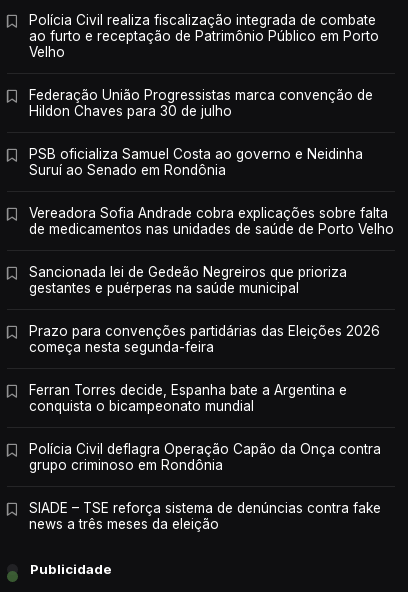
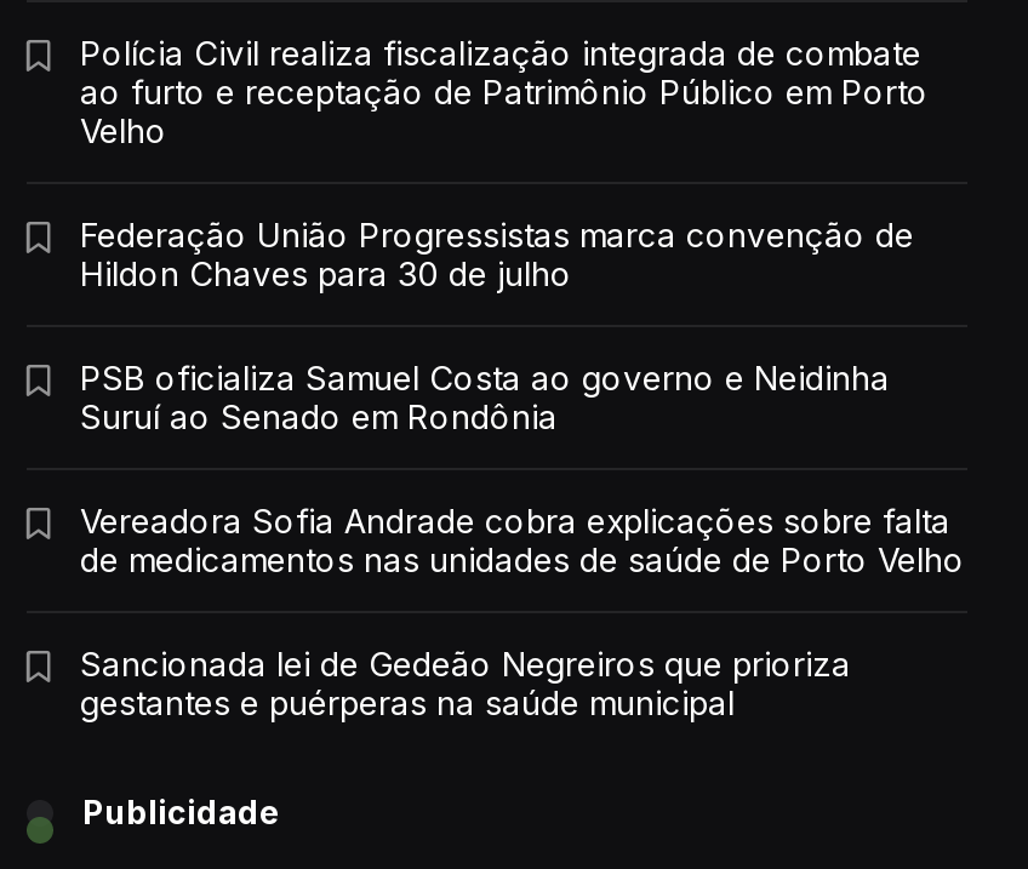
[29,323,381,532] Prazo para convenções partidárias das Eleições 2026 | começa nesta segunda-feira | Ferran Torres decide, Espanha bate a Argentina e | conquista o bicampeonato mundial | Polícia Civil deflagra Operação Capão da Onça contra | grupo criminoso em Rondônia | SIADE – TSE reforça sistema de denúncias contra fake | news a três meses da eleição -> none

